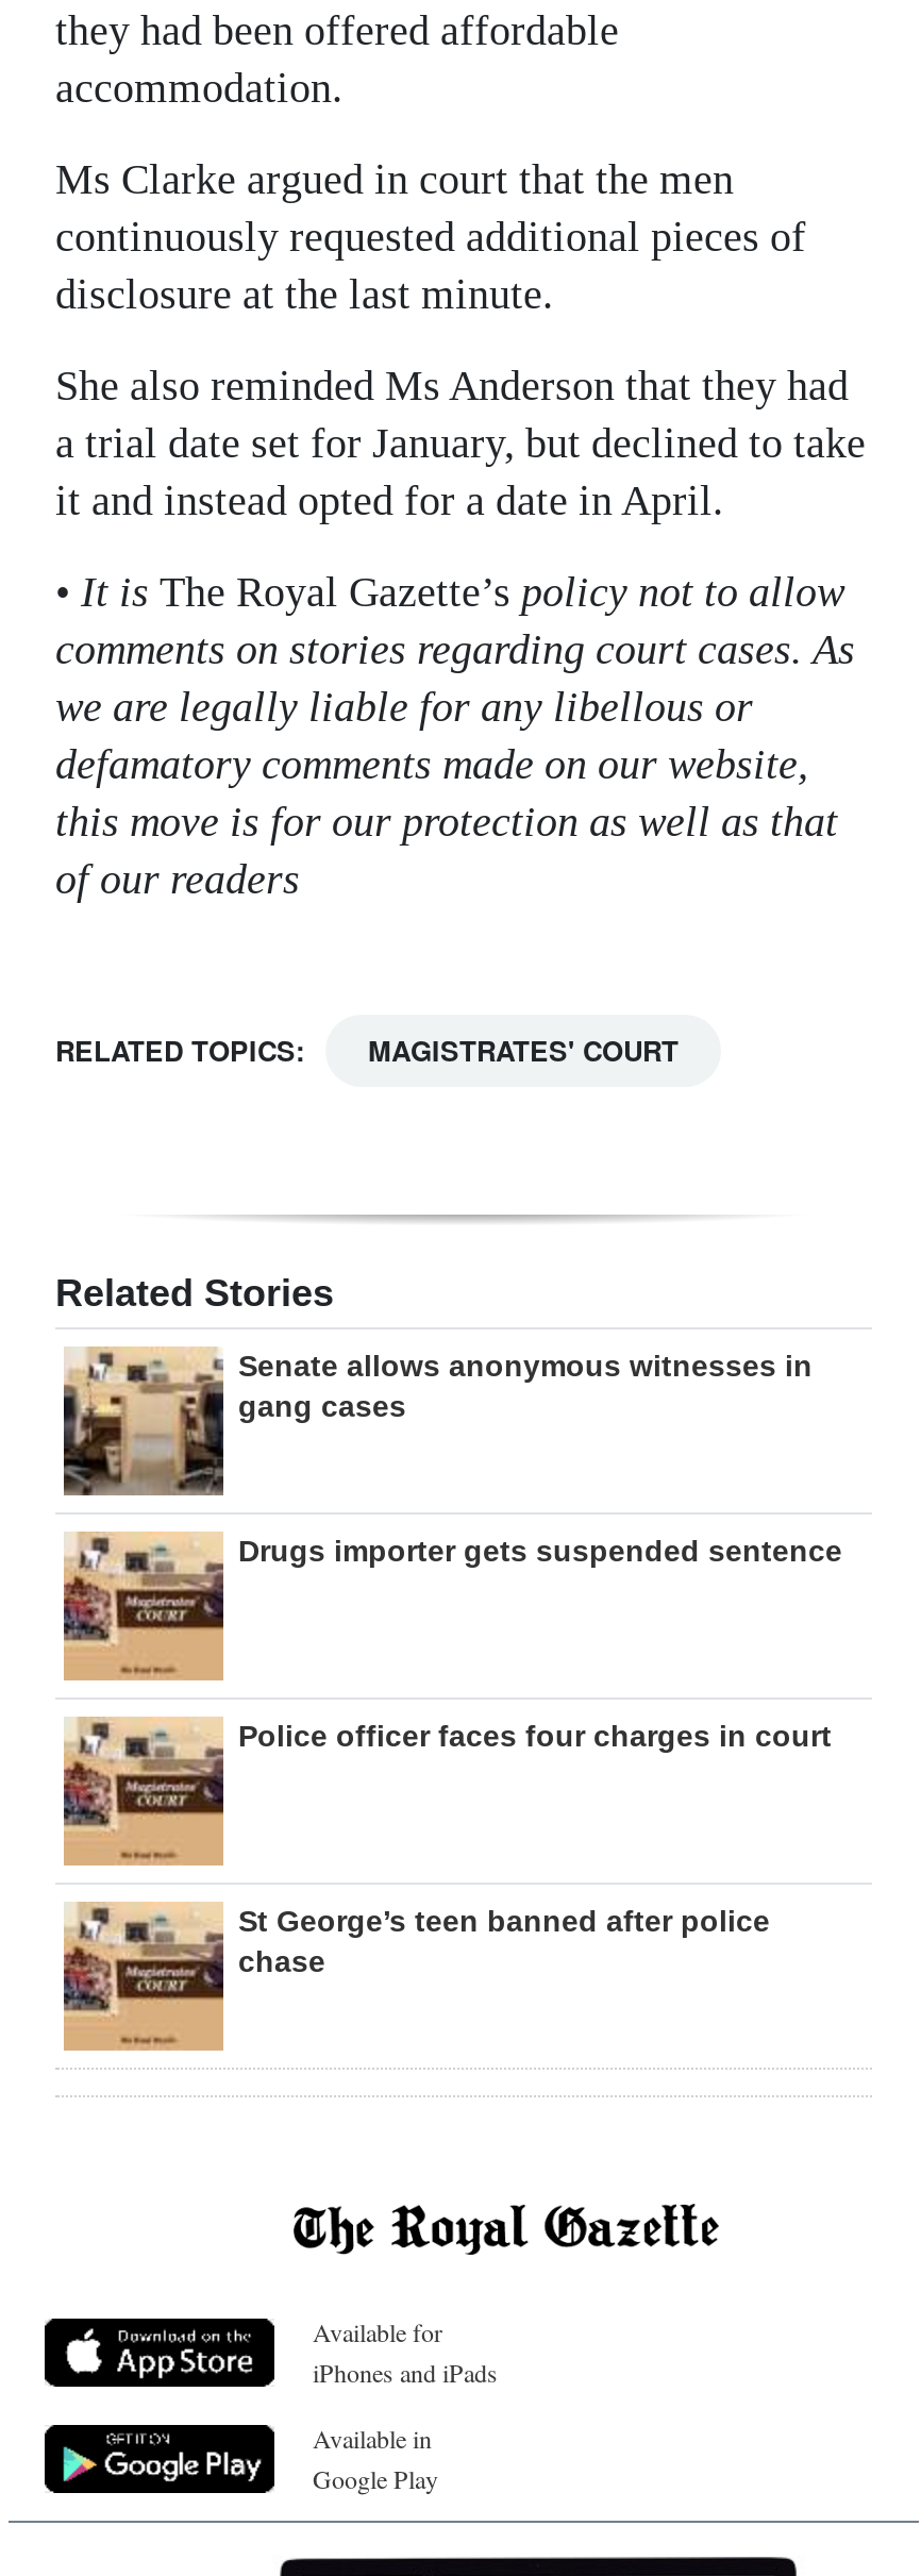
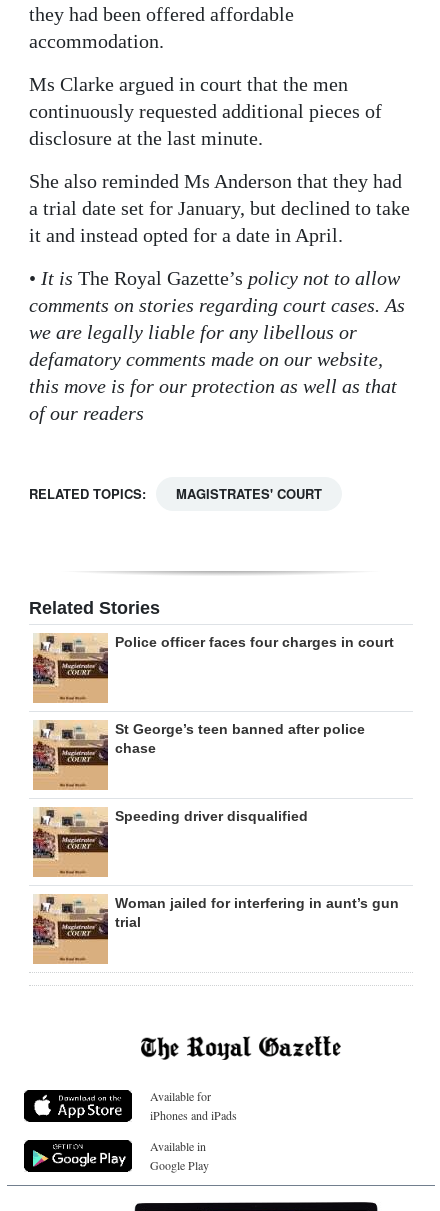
[62,1348,813,1498] [image] | Senate allows anonymous witnesses in | gang cases -> none
[238,1533,842,1568] Drugs importer gets suspended sentence -> none
moved [60,1714,832,1978] -> [31,632,394,756]: [image] | Police officer faces four charges in court | St George’s teen banned after police | chase
none -> [115,808,308,824] Speeding driver disqualified
none -> [115,895,399,930] Woman jailed for interfering in aunt’s gun | trial

